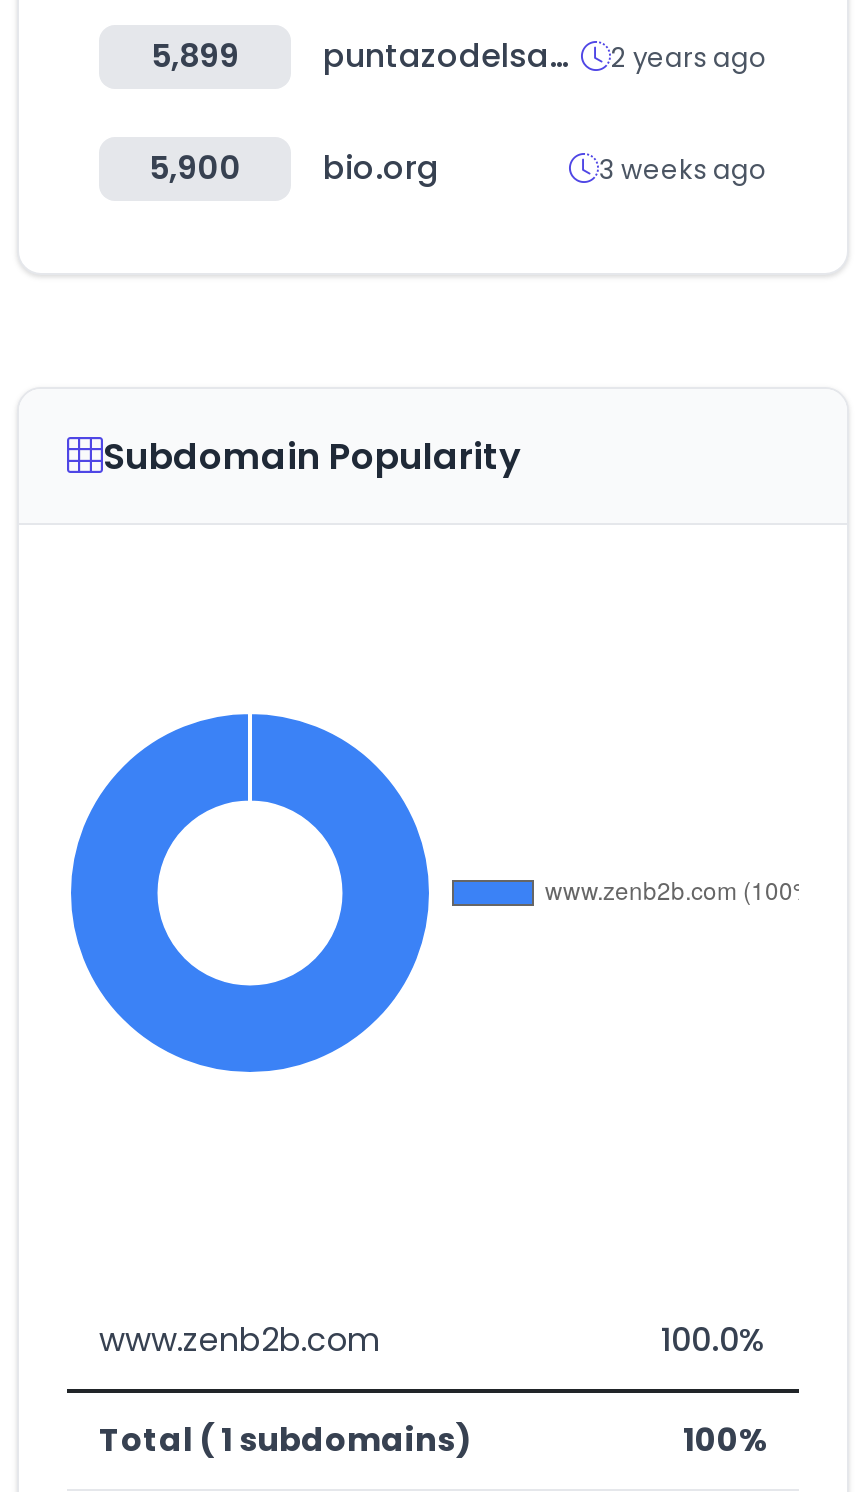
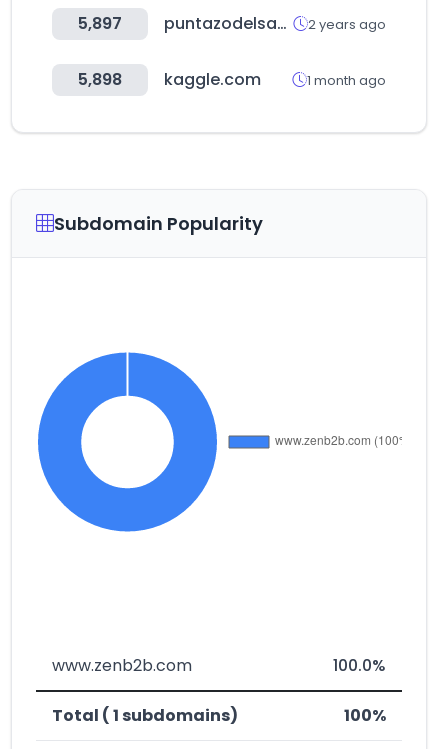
[151,33,239,79] 5,899 -> [78,12,122,35] 5,897
[149,145,767,191] 5,900 | bio.org | 3 weeks ago -> [78,68,386,91] 5,898 | kaggle.com | 1 month ago

